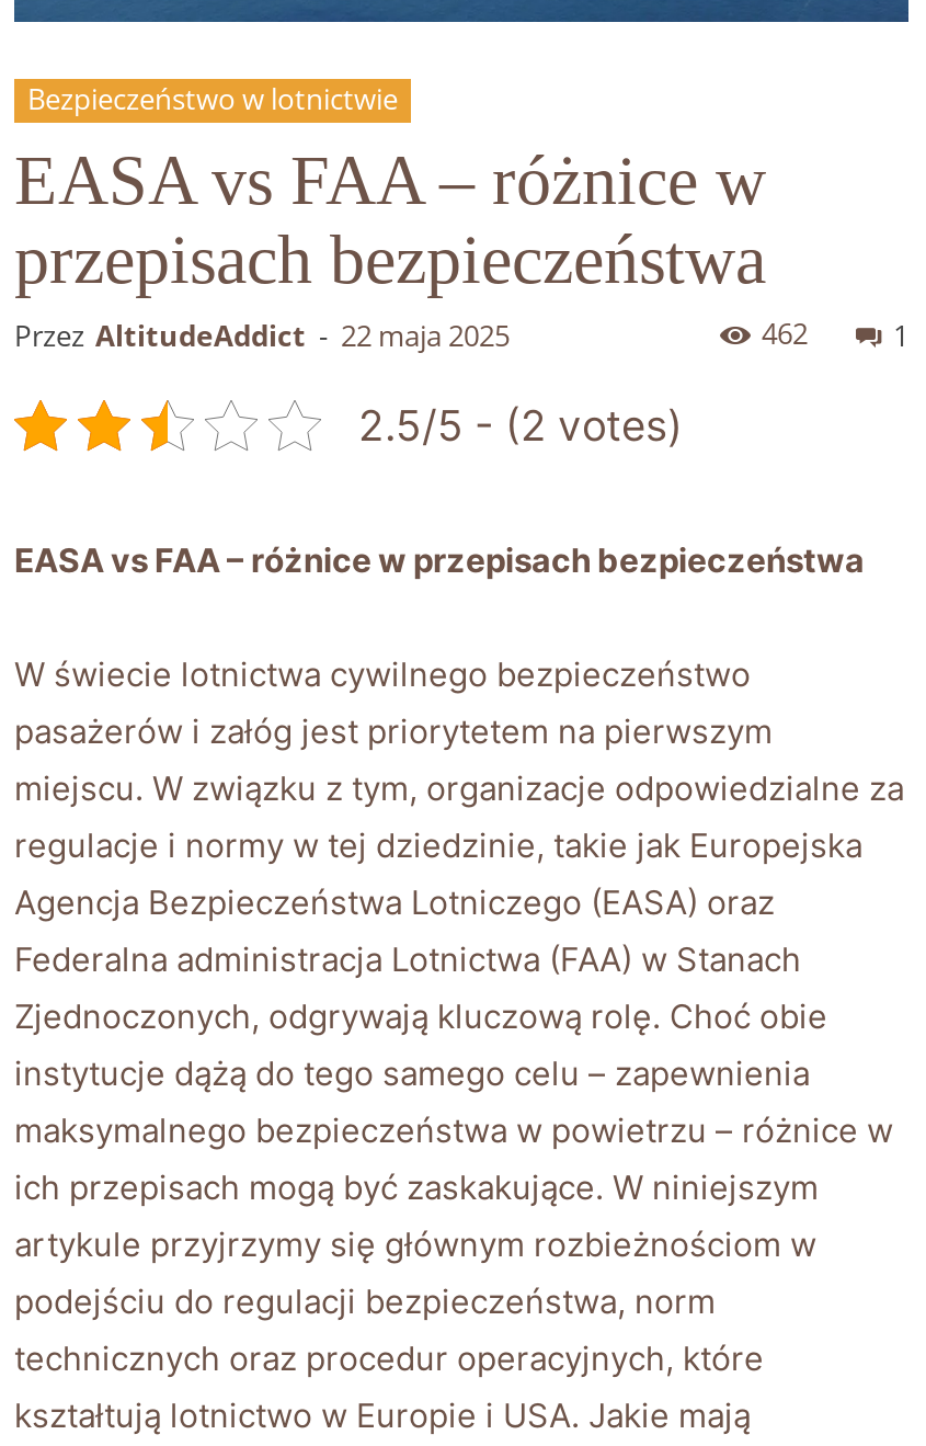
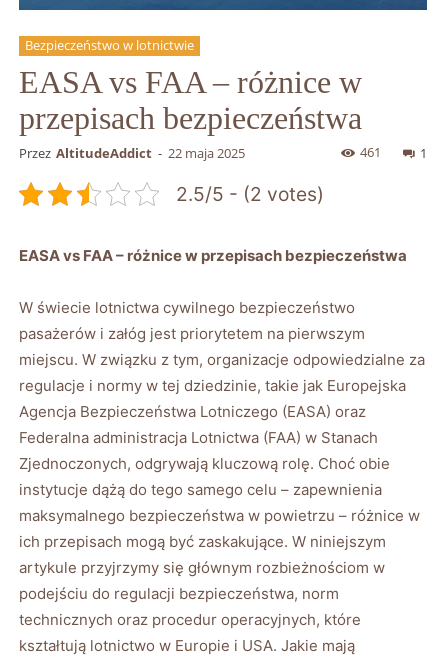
[762,313,808,353] 462 -> [360,143,381,161] 461

